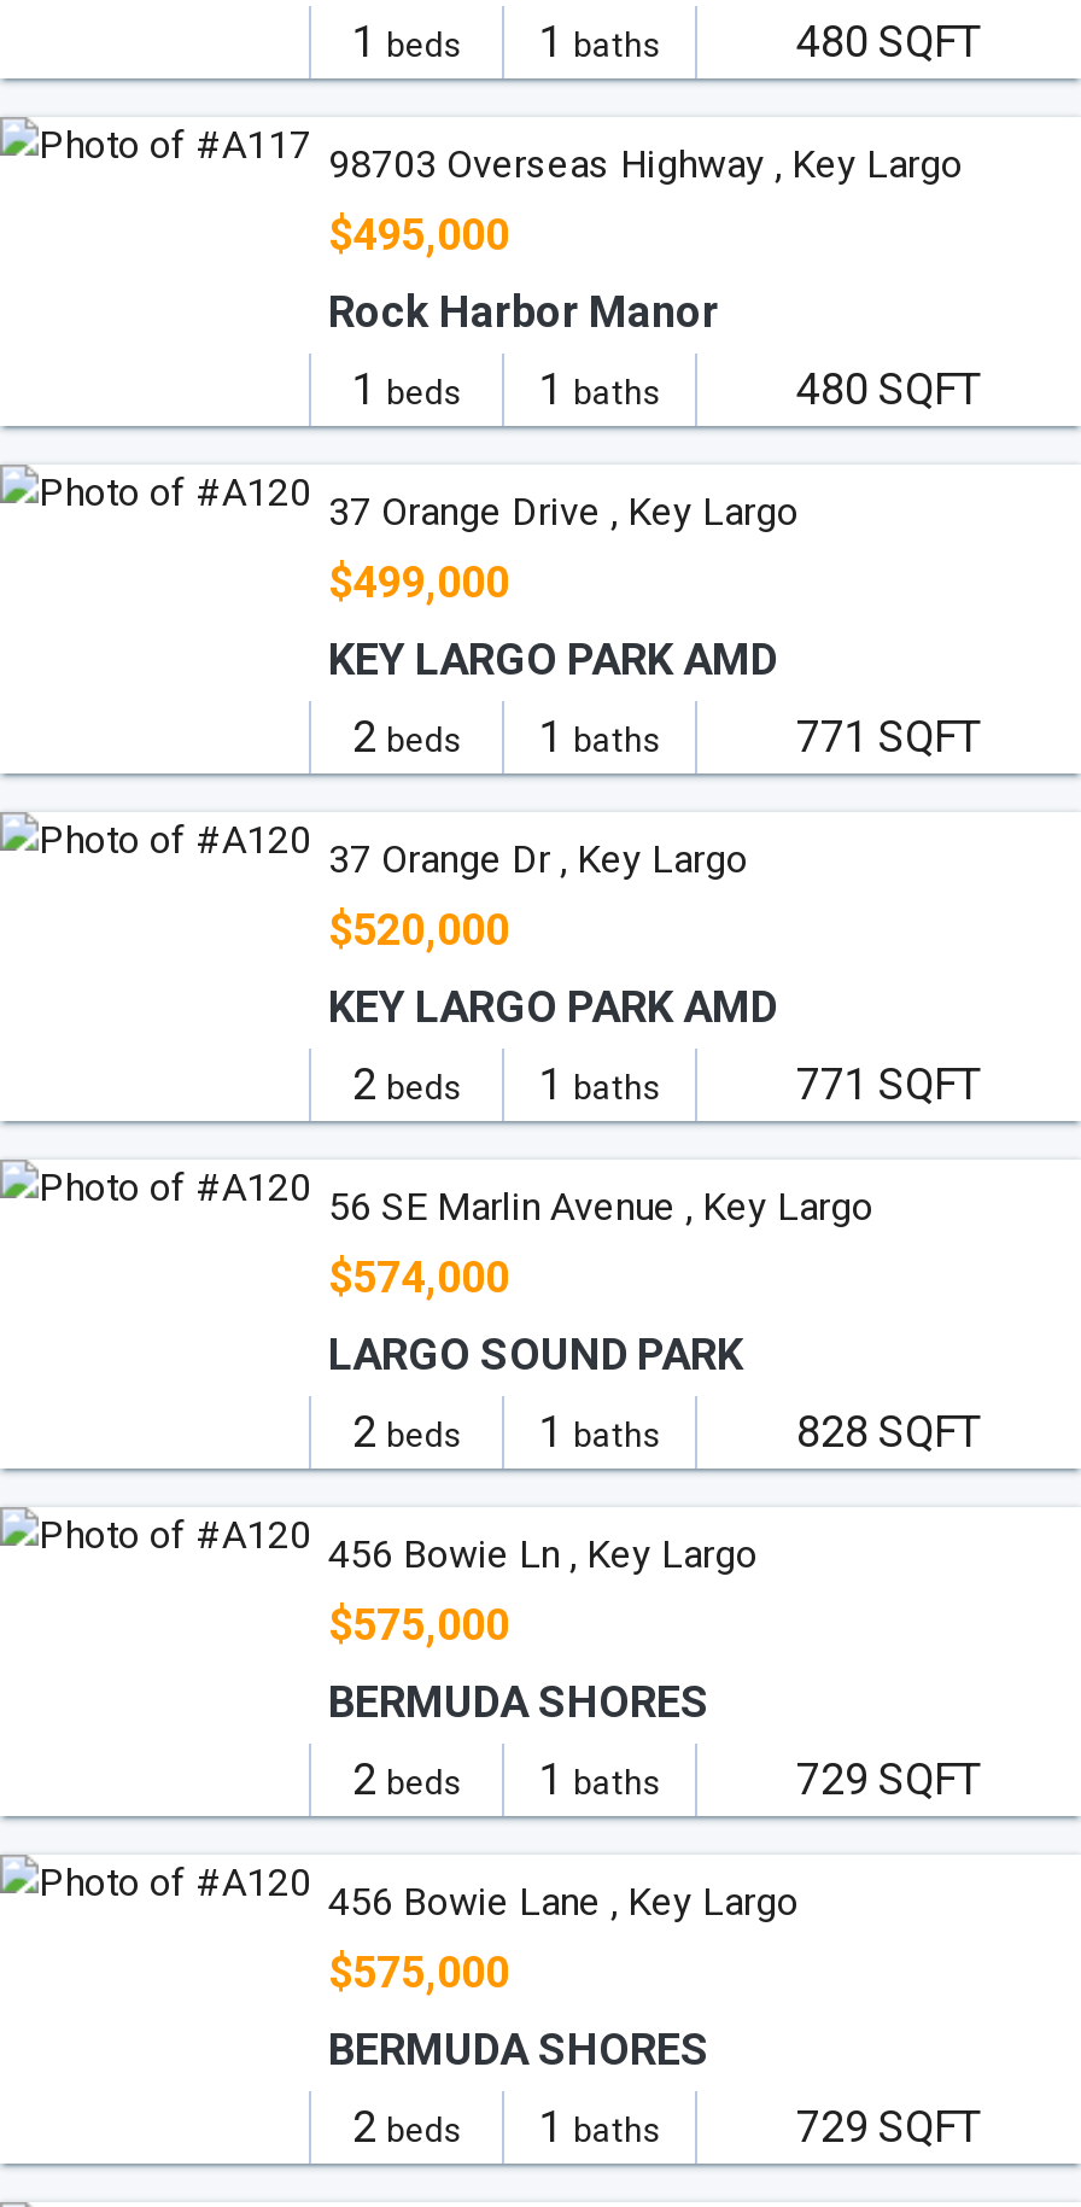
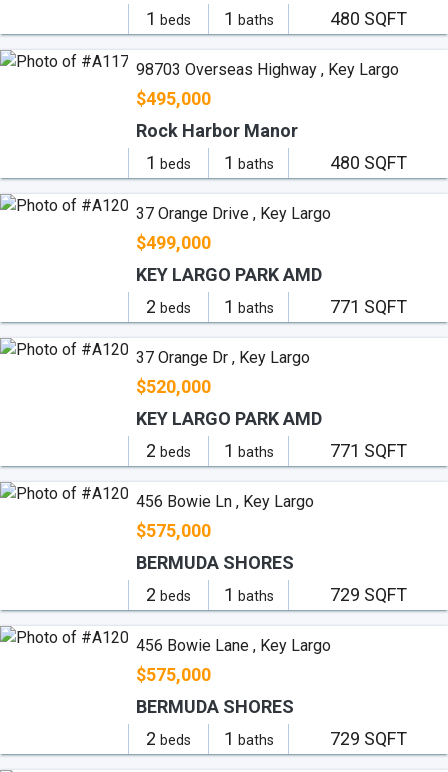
[328,1184,982,1457] 56 SE Marlin Avenue , Key Largo | $574,000 | 2 beds | 1 baths | 828 SQFT -> none
[328,1329,743,1380] LARGO SOUND PARK -> none

